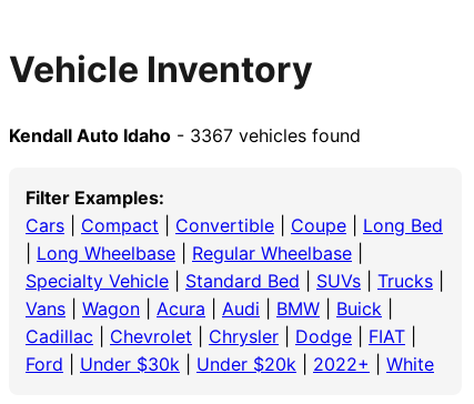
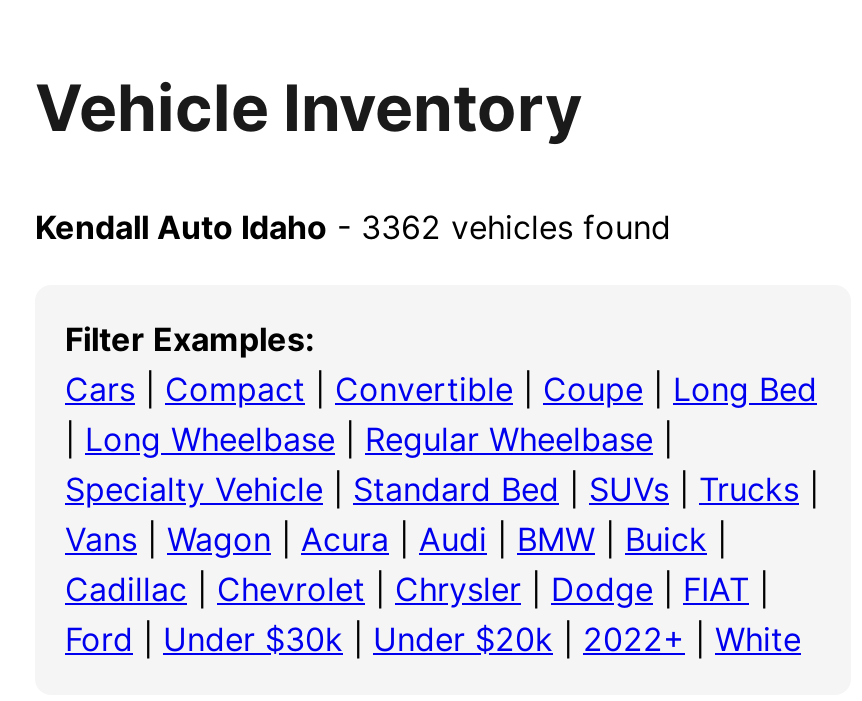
[9,124,361,146] Kendall Auto Idaho - 3367 vehicles found -> [35,207,671,247] Kendall Auto Idaho - 3362 vehicles found

